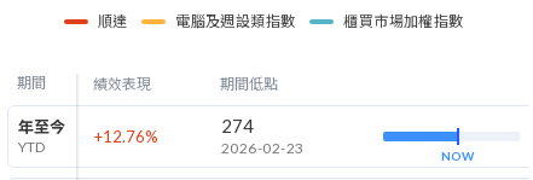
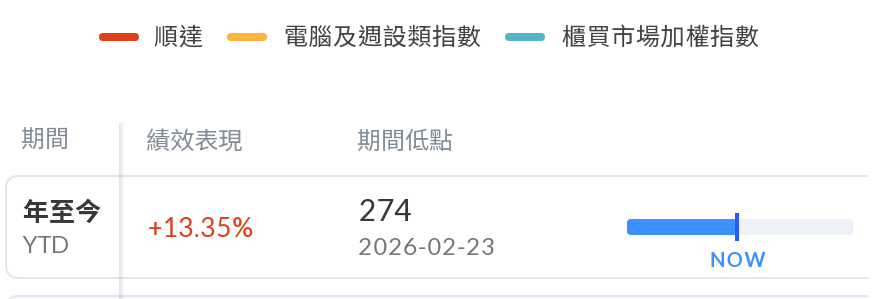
[18,117,158,146] 年至今 +12.76% -> [23,194,254,242] 年至今 +13.35%

